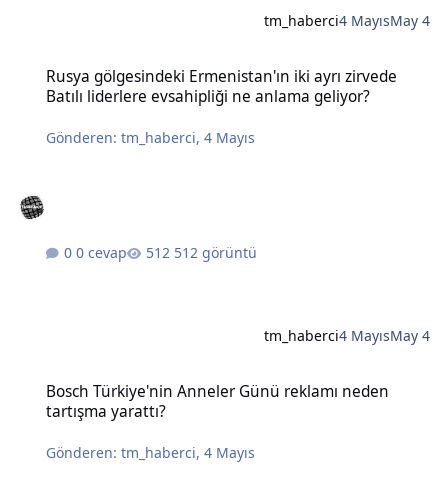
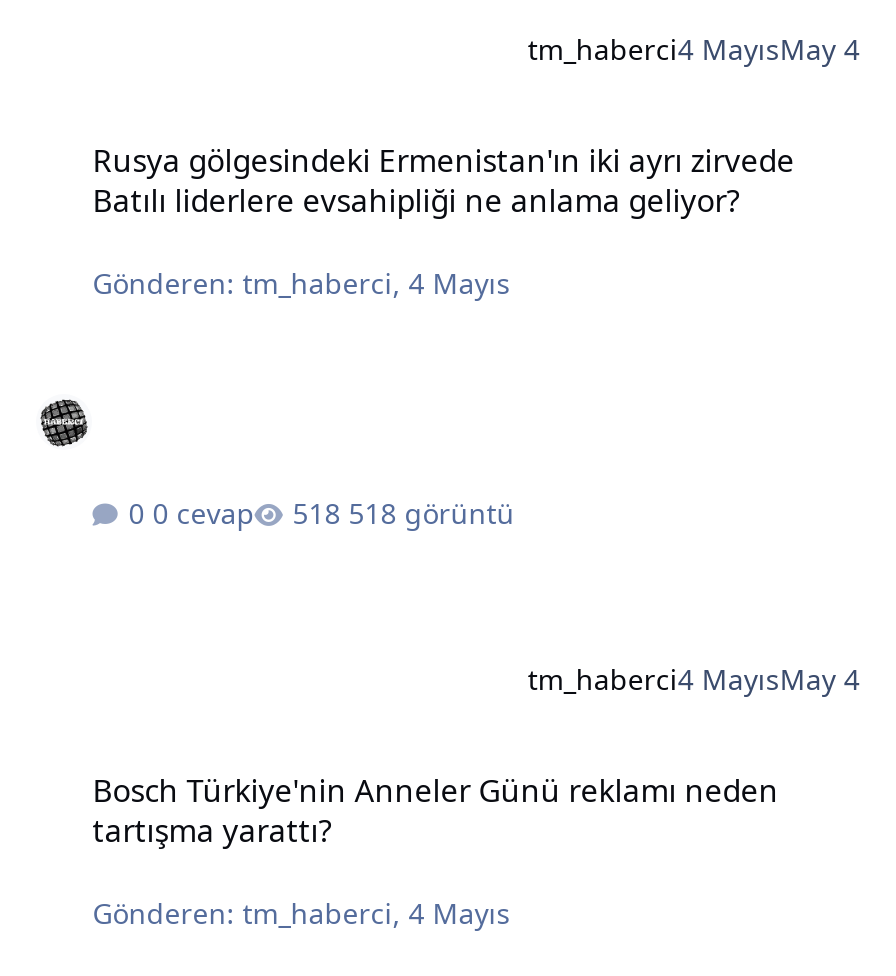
[174,243,257,262] 512 görüntü -> [348,494,514,532] 518 görüntü

